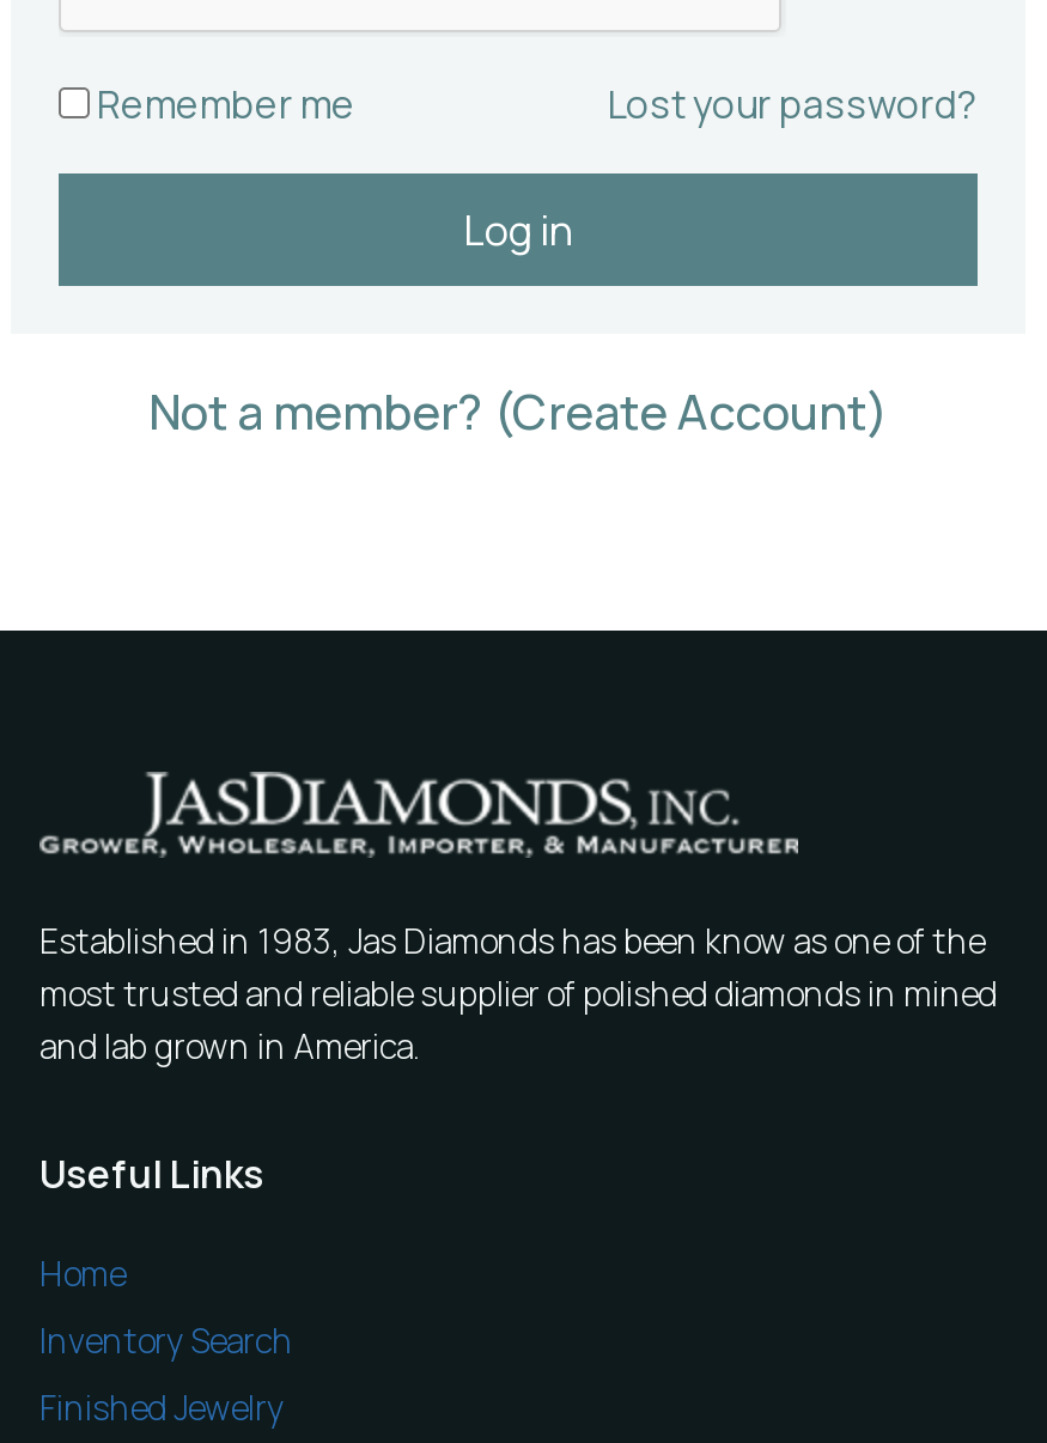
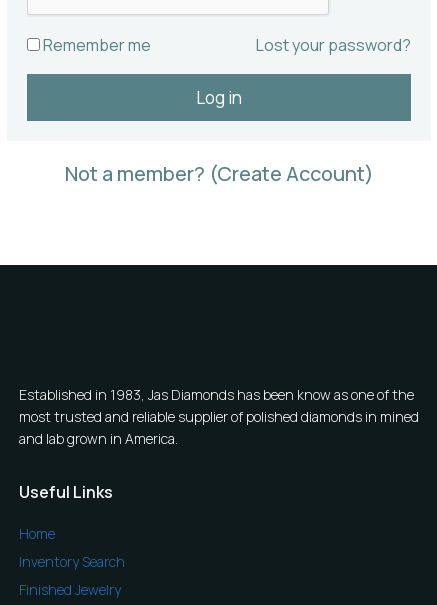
[37,769,801,858] [image] -> none

